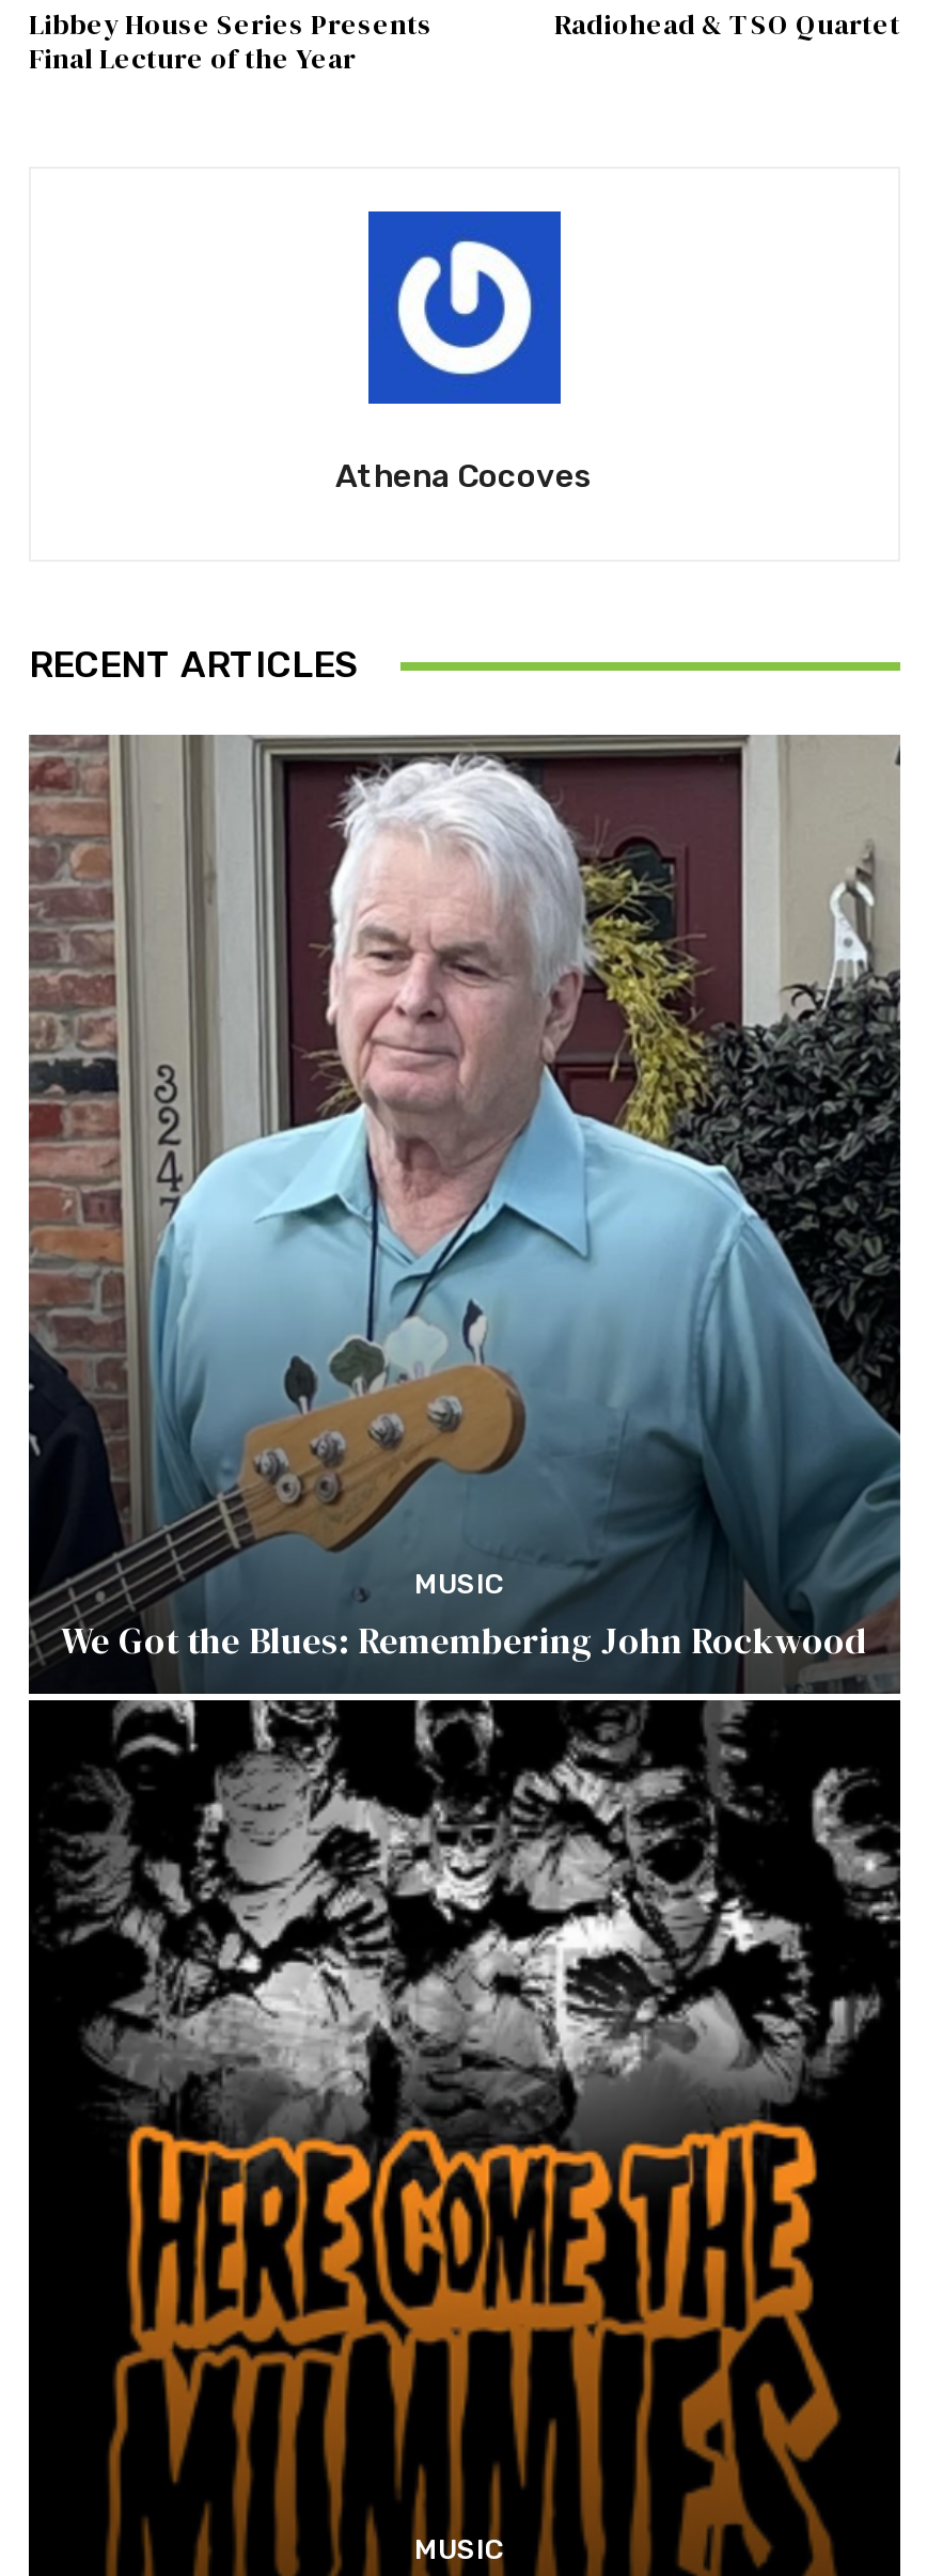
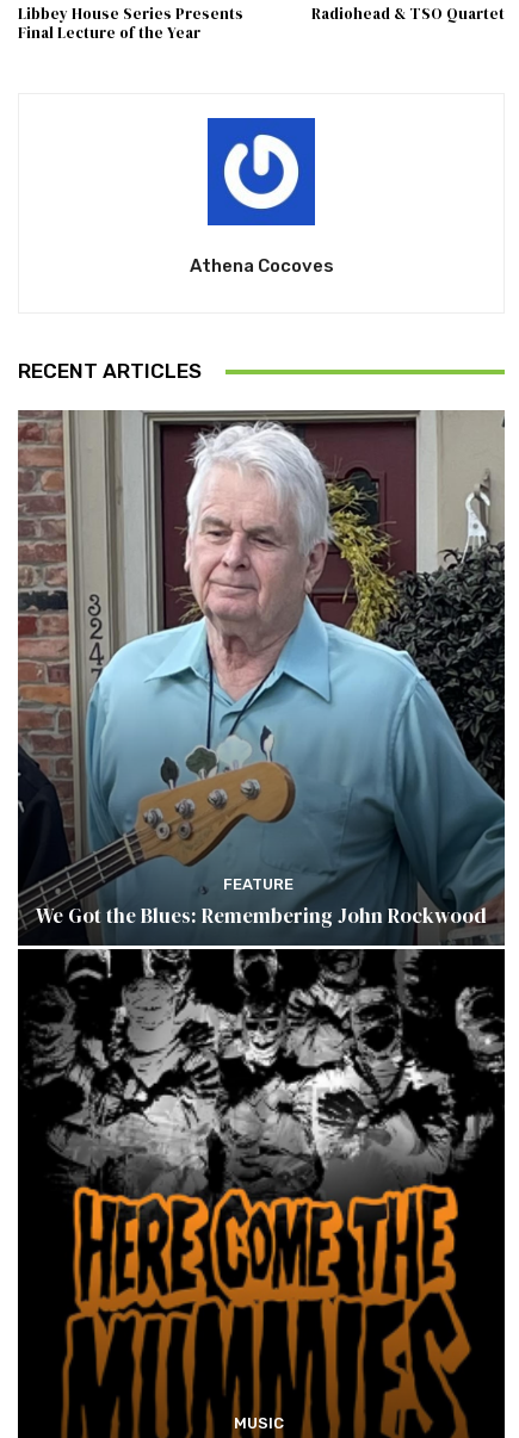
[414,1568,504,1600] MUSIC -> [223,875,294,893] FEATURE

